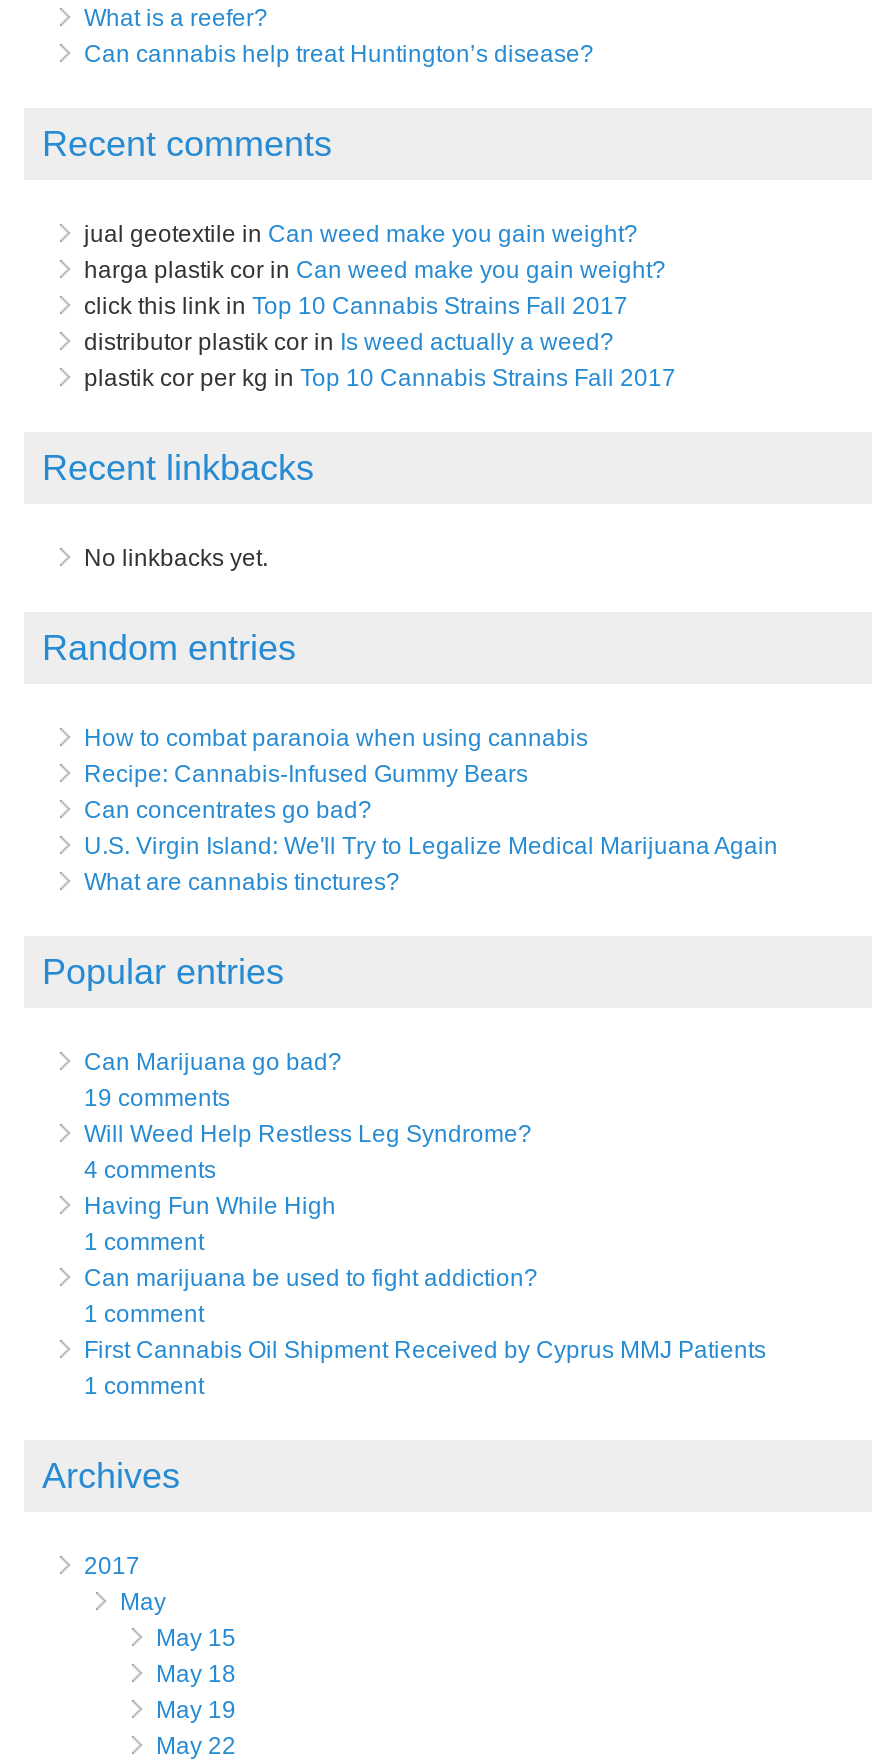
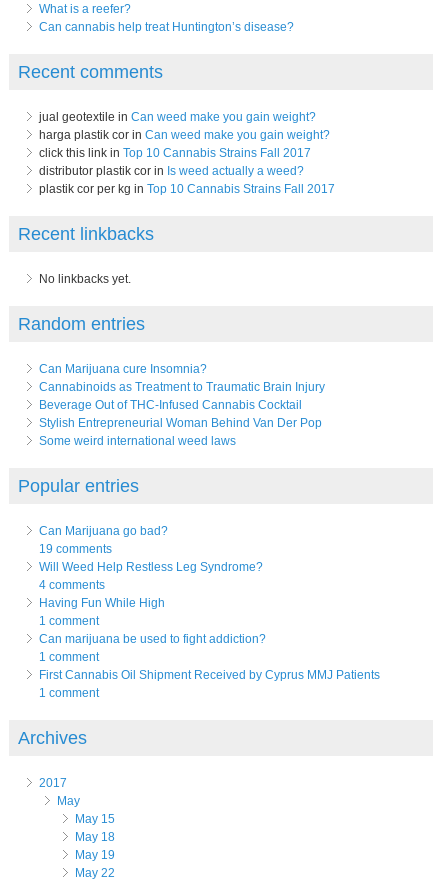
[84,725,778,897] How to combat paranoia when using cannabis | Recipe: Cannabis-Infused Gummy Bears | Can concentrates go bad? | U.S. Virgin Island: We'll Try to Legalize Medical Marijuana Again | What are cannabis tinctures? -> [39,362,325,448] Can Marijuana cure Insomnia? | Cannabinoids as Treatment to Traumatic Brain Injury | Beverage Out of THC-Infused Cannabis Cocktail | Stylish Entrepreneurial Woman Behind Van Der Pop | Some weird international weed laws

